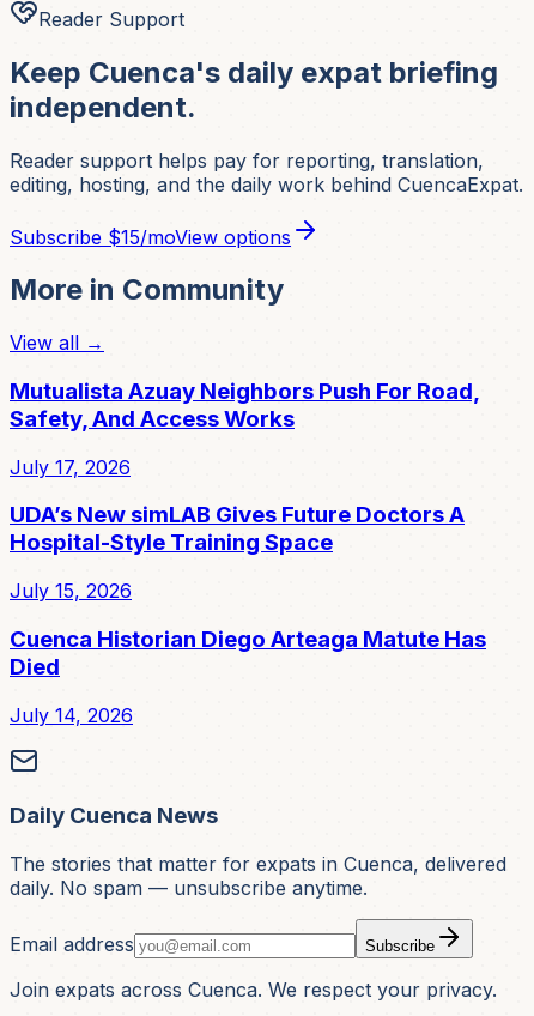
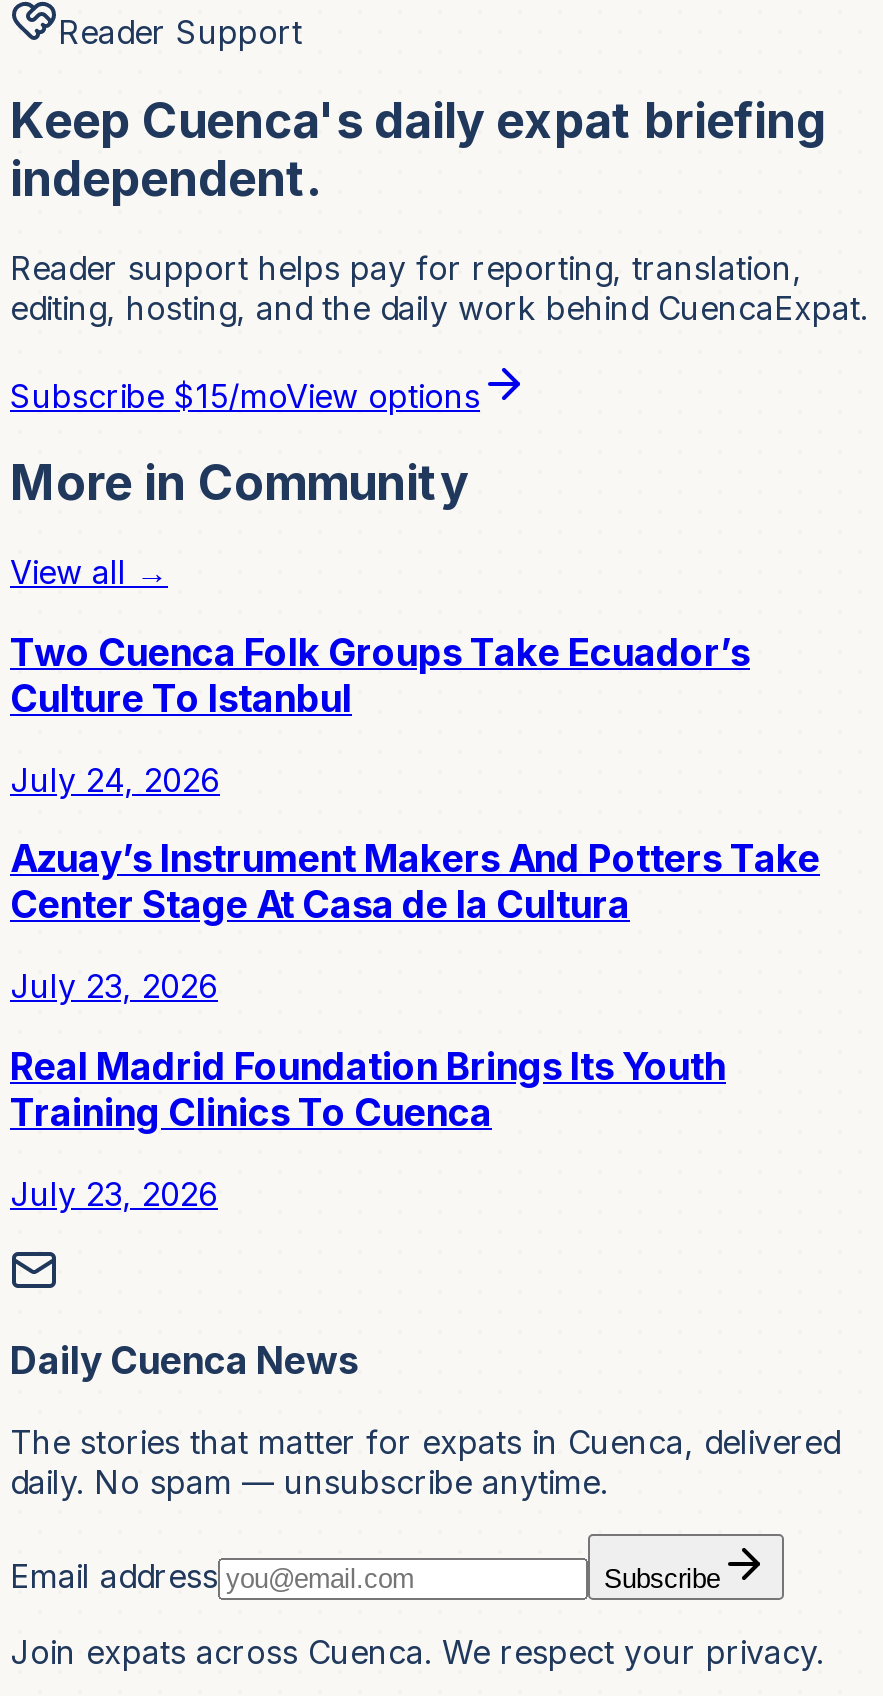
[10,377,480,433] Mutualista Azuay Neighbors Push For Road, | Safety, And Access Works -> [10,630,750,722] Two Cuenca Folk Groups Take Ecuador’s | Culture To Istanbul
[10,455,131,479] July 17, 2026 -> [10,760,220,800] July 24, 2026
[10,501,465,557] UDA’s New simLAB Gives Future Doctors A | Hospital-Style Training Space -> [10,837,820,929] Azuay’s Instrument Makers And Potters Take | Center Stage At Casa de la Cultura
[10,579,132,603] July 15, 2026 -> [10,966,218,1006] July 23, 2026
[10,625,486,680] Cuenca Historian Diego Arteaga Matute Has | Died -> [10,1044,726,1136] Real Madrid Foundation Brings Its Youth | Training Clinics To Cuenca
[10,703,133,727] July 14, 2026 -> [10,1173,218,1213] July 23, 2026

